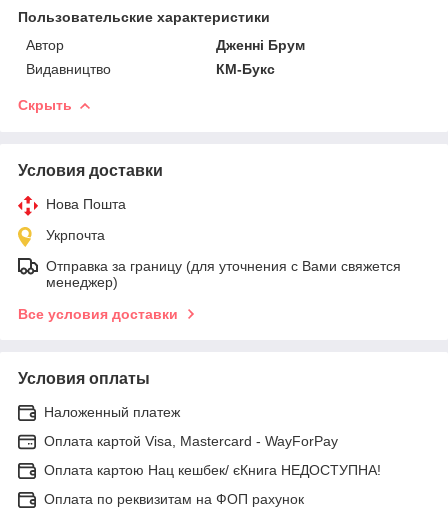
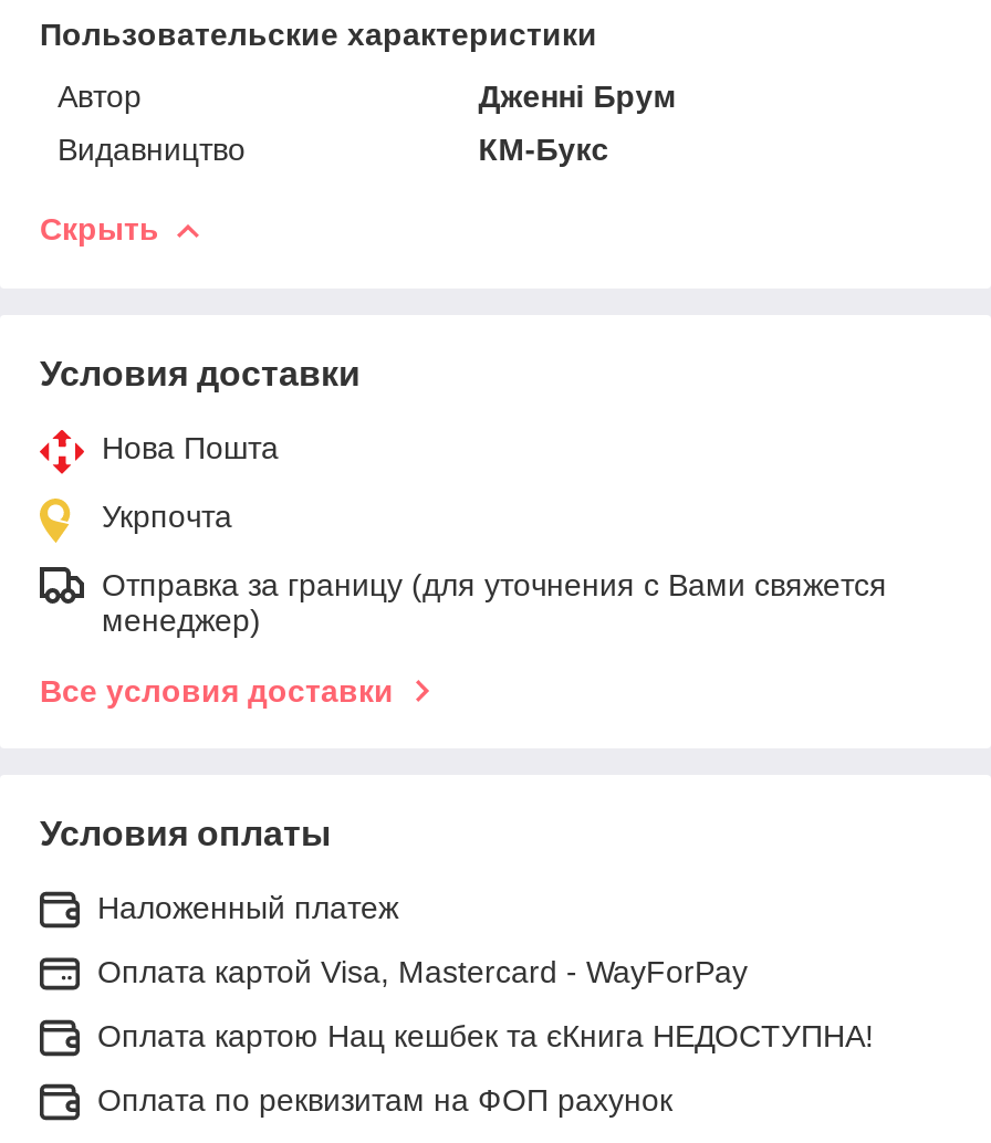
[44,462,381,478] Оплата картою Нац кешбек/ єКнига НЕДОСТУПНА! -> [97,1018,874,1053] Оплата картою Нац кешбек та єКнига НЕДОСТУПНА!

